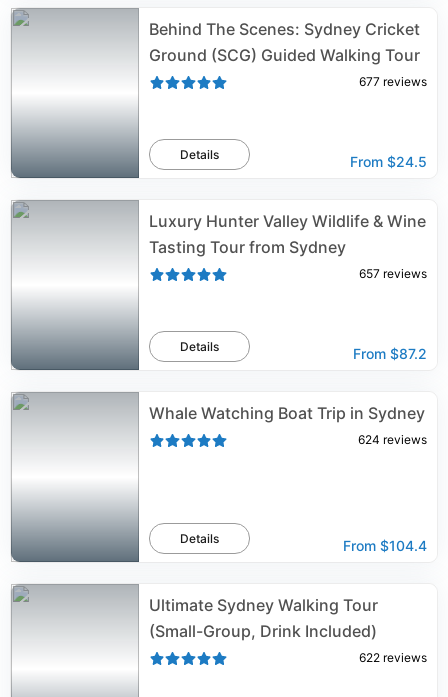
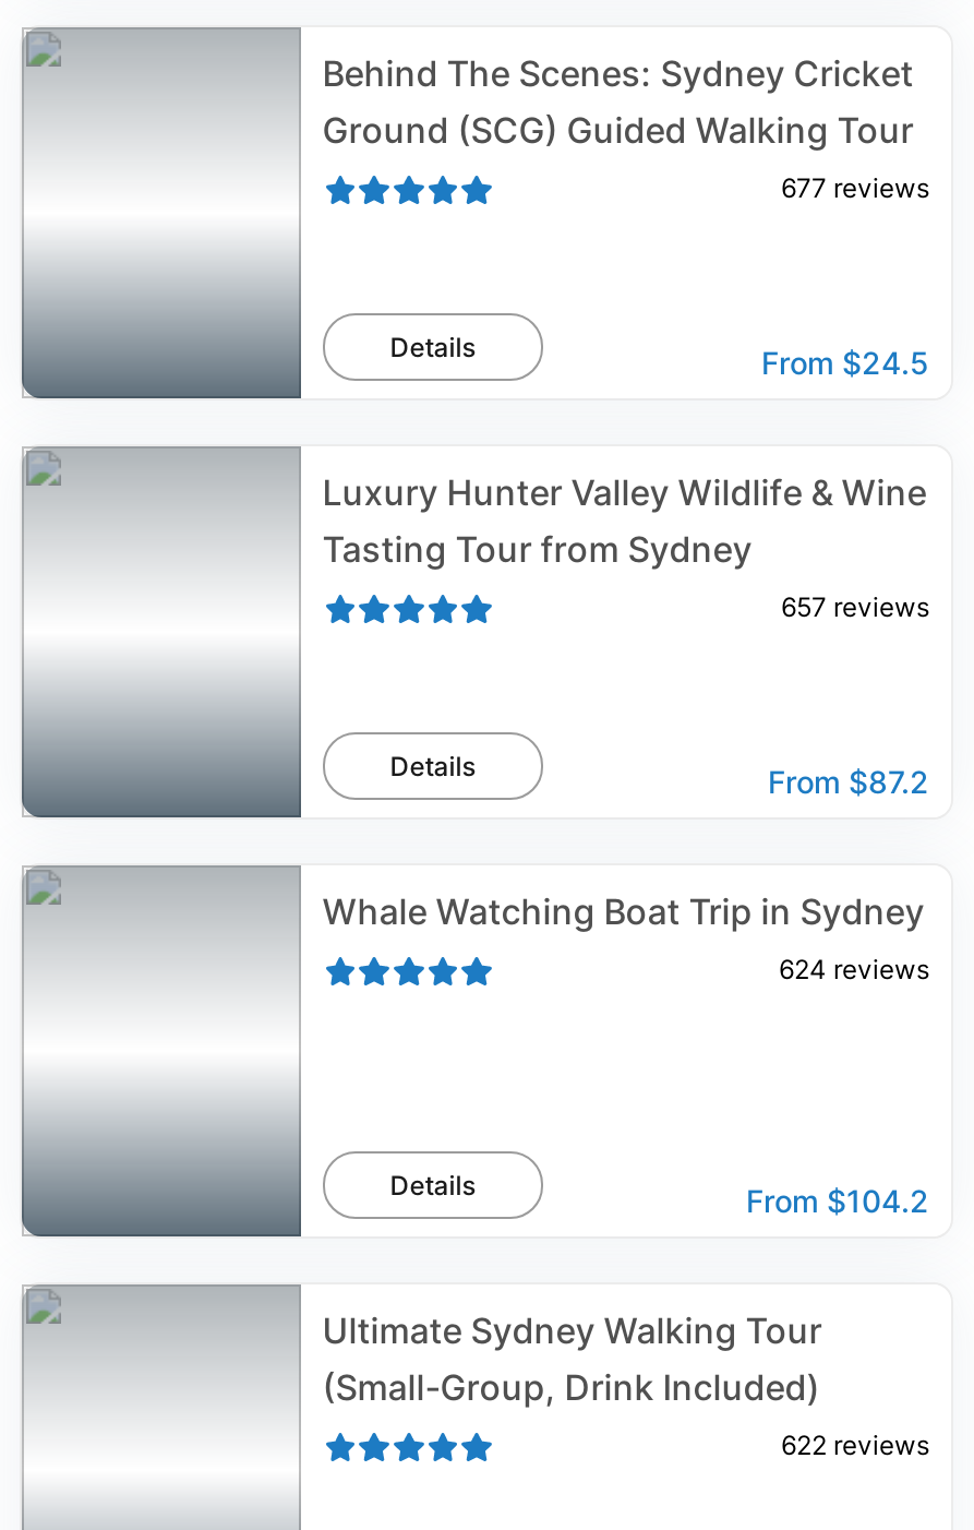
[343,537,427,554] From $104.4 -> [746,1182,929,1219] From $104.2

